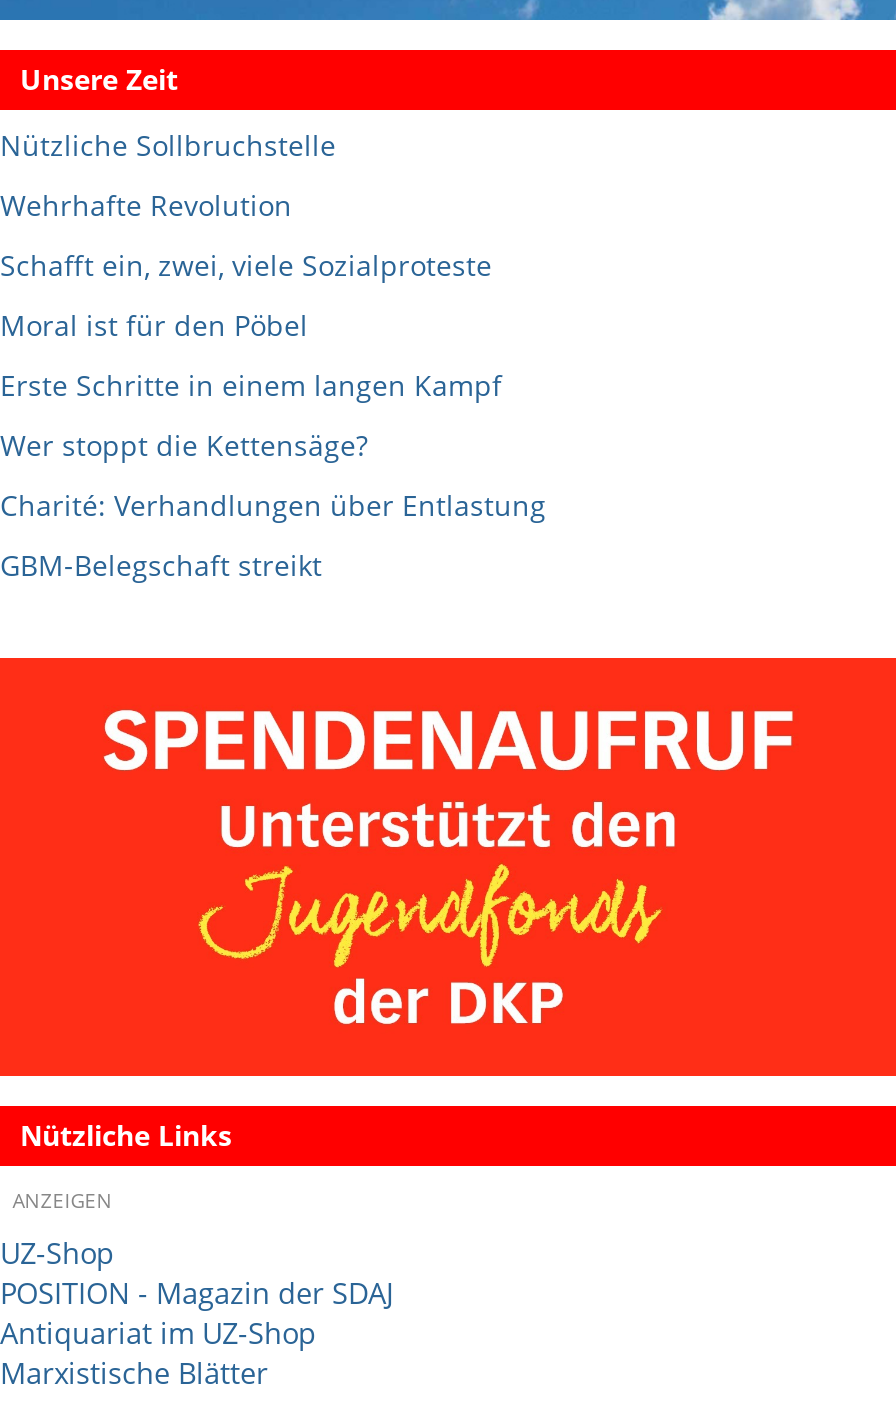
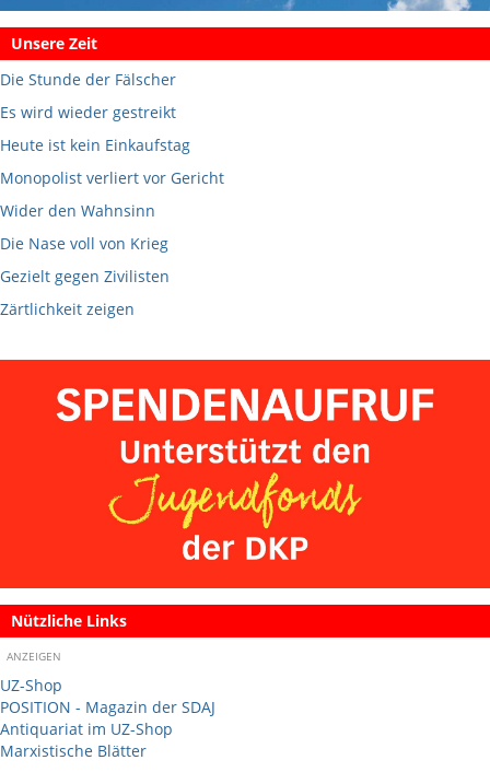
[0,125,336,163] Nützliche Sollbruchstelle -> [0,69,176,89] Die Stunde der Fälscher
[0,185,292,223] Wehrhafte Revolution -> [0,101,176,122] Es wird wieder gestreikt
[0,245,492,283] Schafft ein, zwei, viele Sozialproteste -> [0,134,190,155] Heute ist kein Einkaufstag
[0,305,308,343] Moral ist für den Pöbel -> [0,167,224,188] Monopolist verliert vor Gericht
[0,365,502,403] Erste Schritte in einem langen Kampf -> [0,200,155,221] Wider den Wahnsinn
[0,425,368,463] Wer stoppt die Kettensäge? -> [0,233,168,253] Die Nase voll von Krieg
[0,485,546,523] Charité: Verhandlungen über Entlastung -> [0,265,170,286] Gezielt gegen Zivilisten
[0,545,322,583] GBM-Belegschaft streikt -> [0,298,135,319] Zärtlichkeit zeigen

